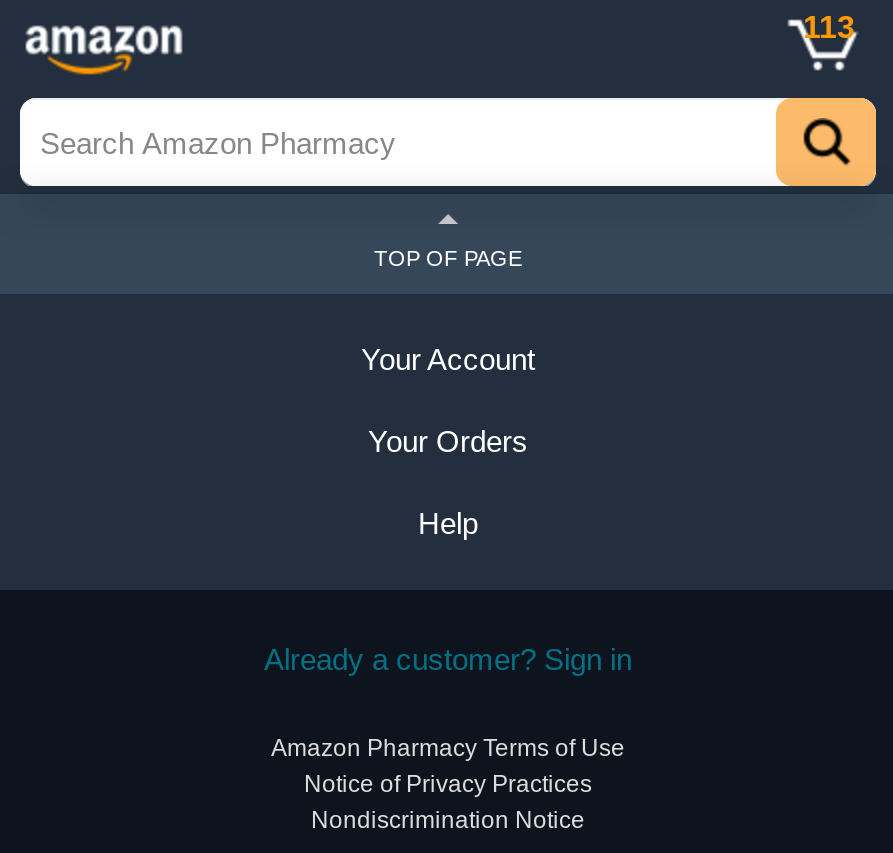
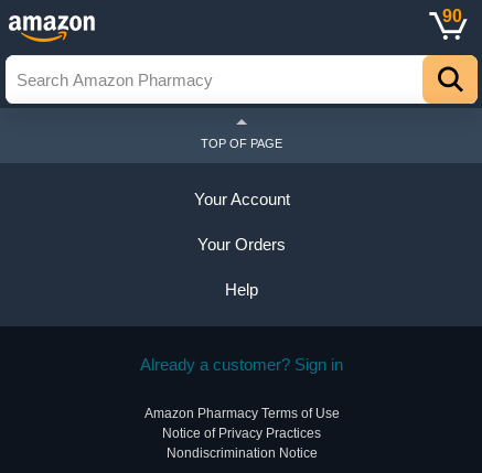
[803,10,855,44] 113 -> [442,7,462,25] 90

